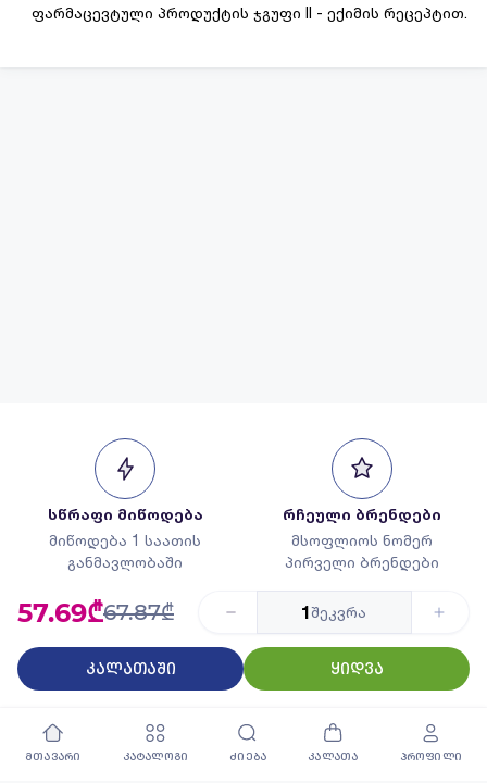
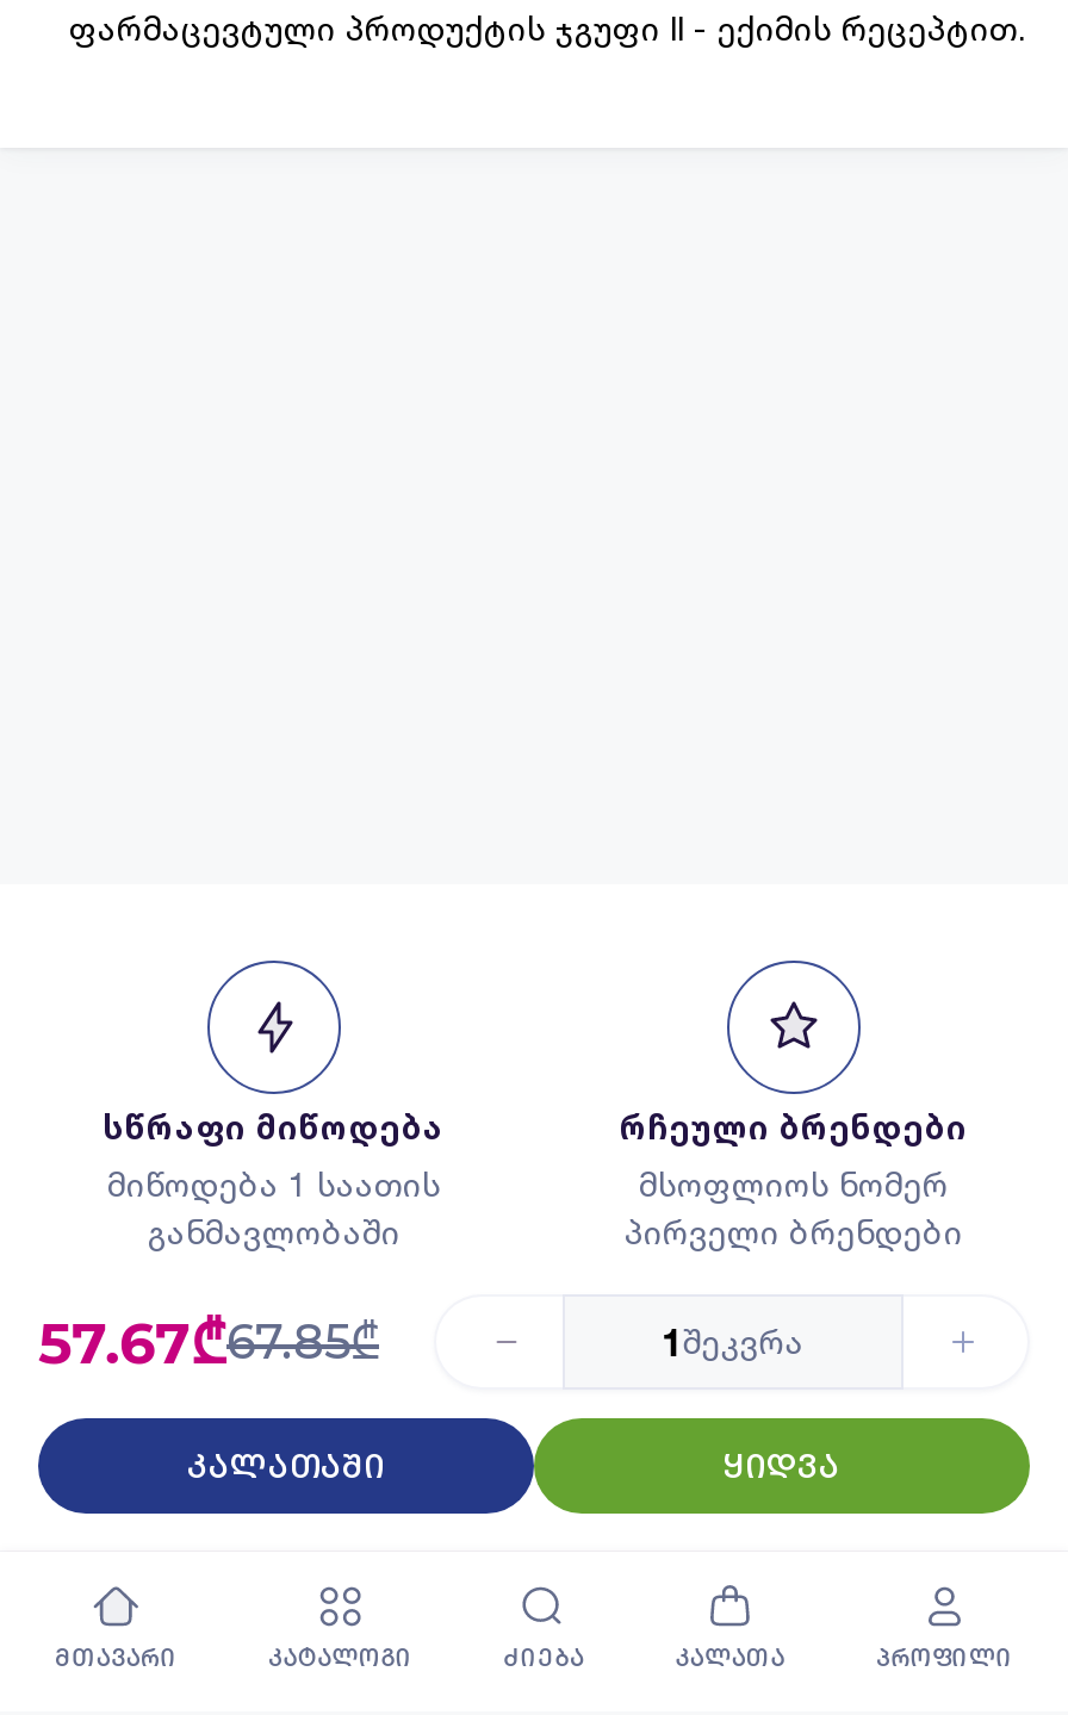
[17,597,174,629] 57.69₾67.87₾ -> [38,1309,379,1378] 57.67₾67.85₾

